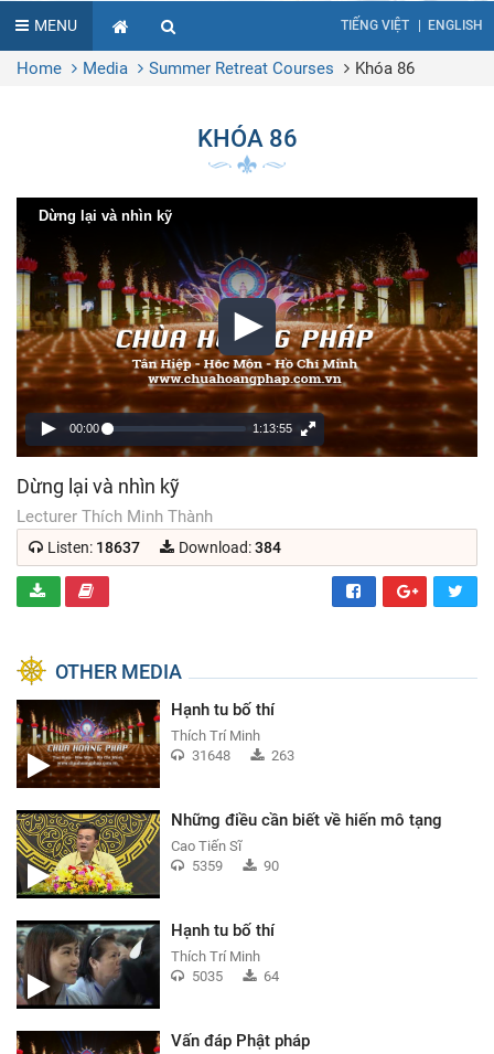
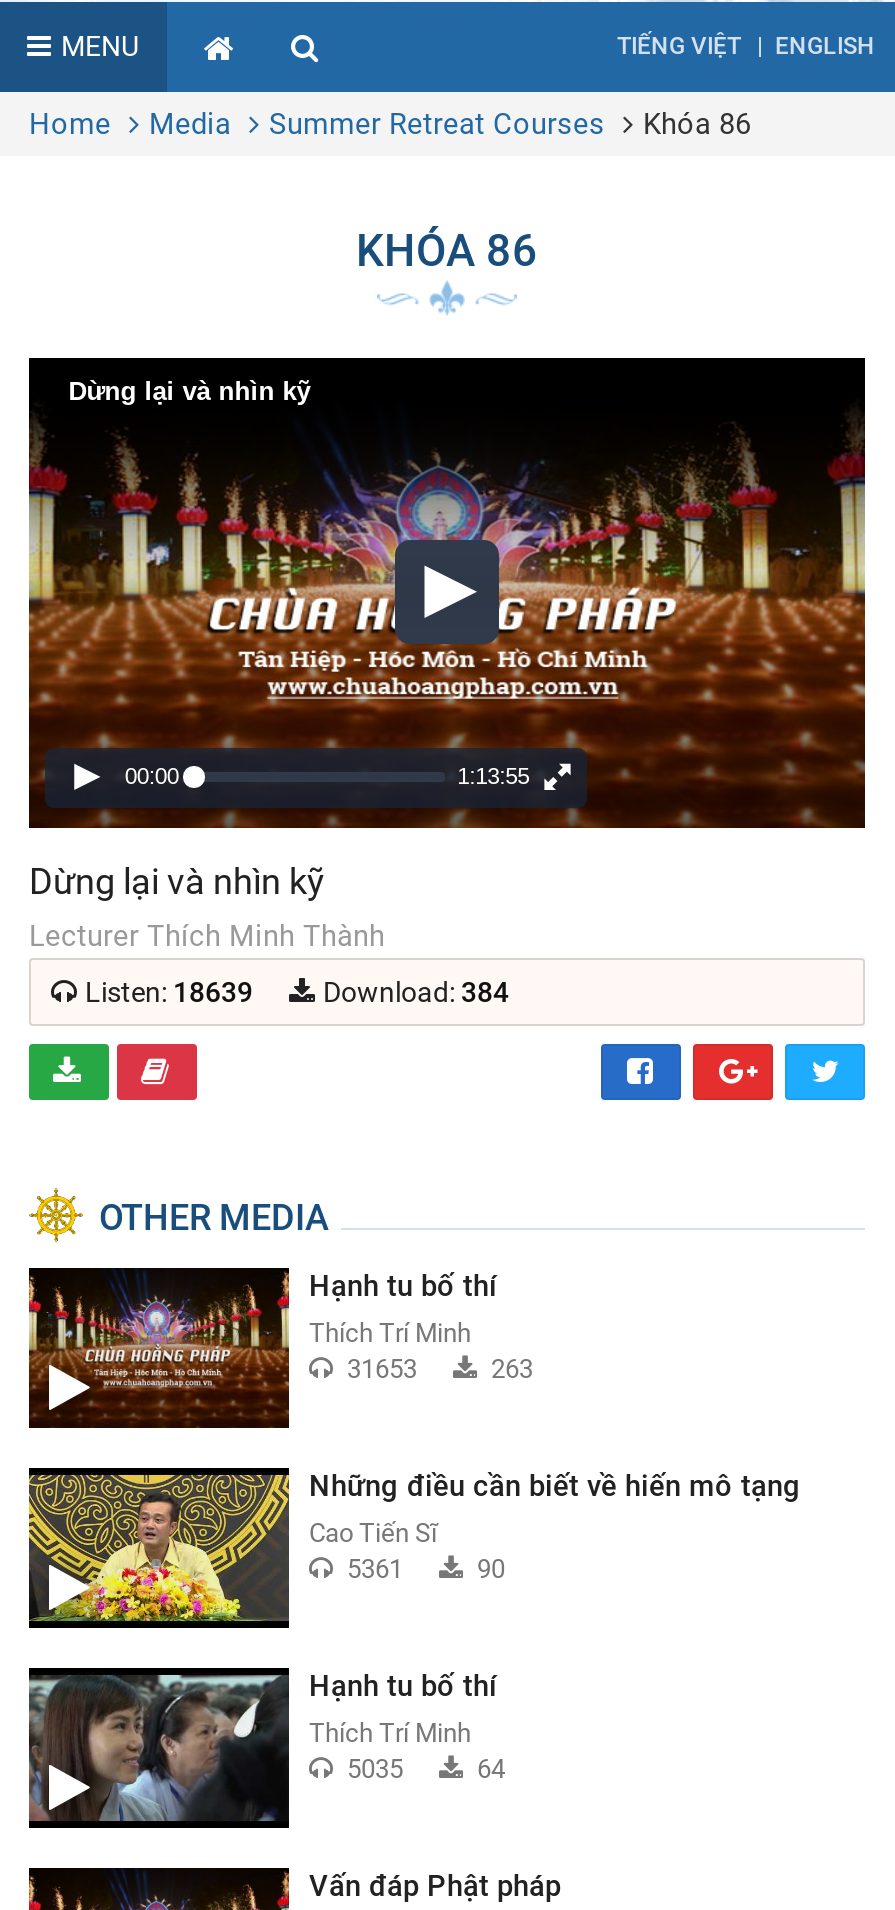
[47,538,140,556] Listen: 18637 -> [85,976,253,1008] Listen: 18639
[189,748,230,764] 31648 -> [341,1355,417,1385] 31653
[189,858,223,875] 5359 -> [341,1555,403,1585] 5361

